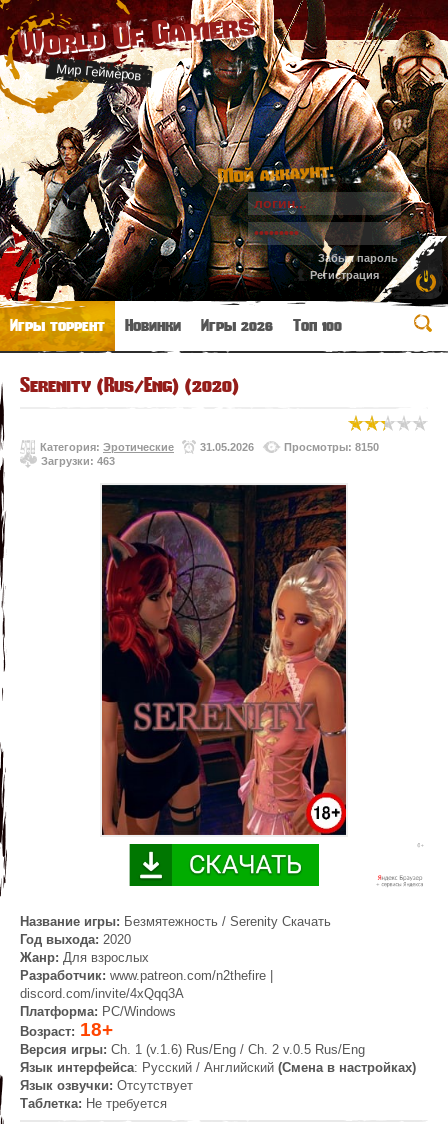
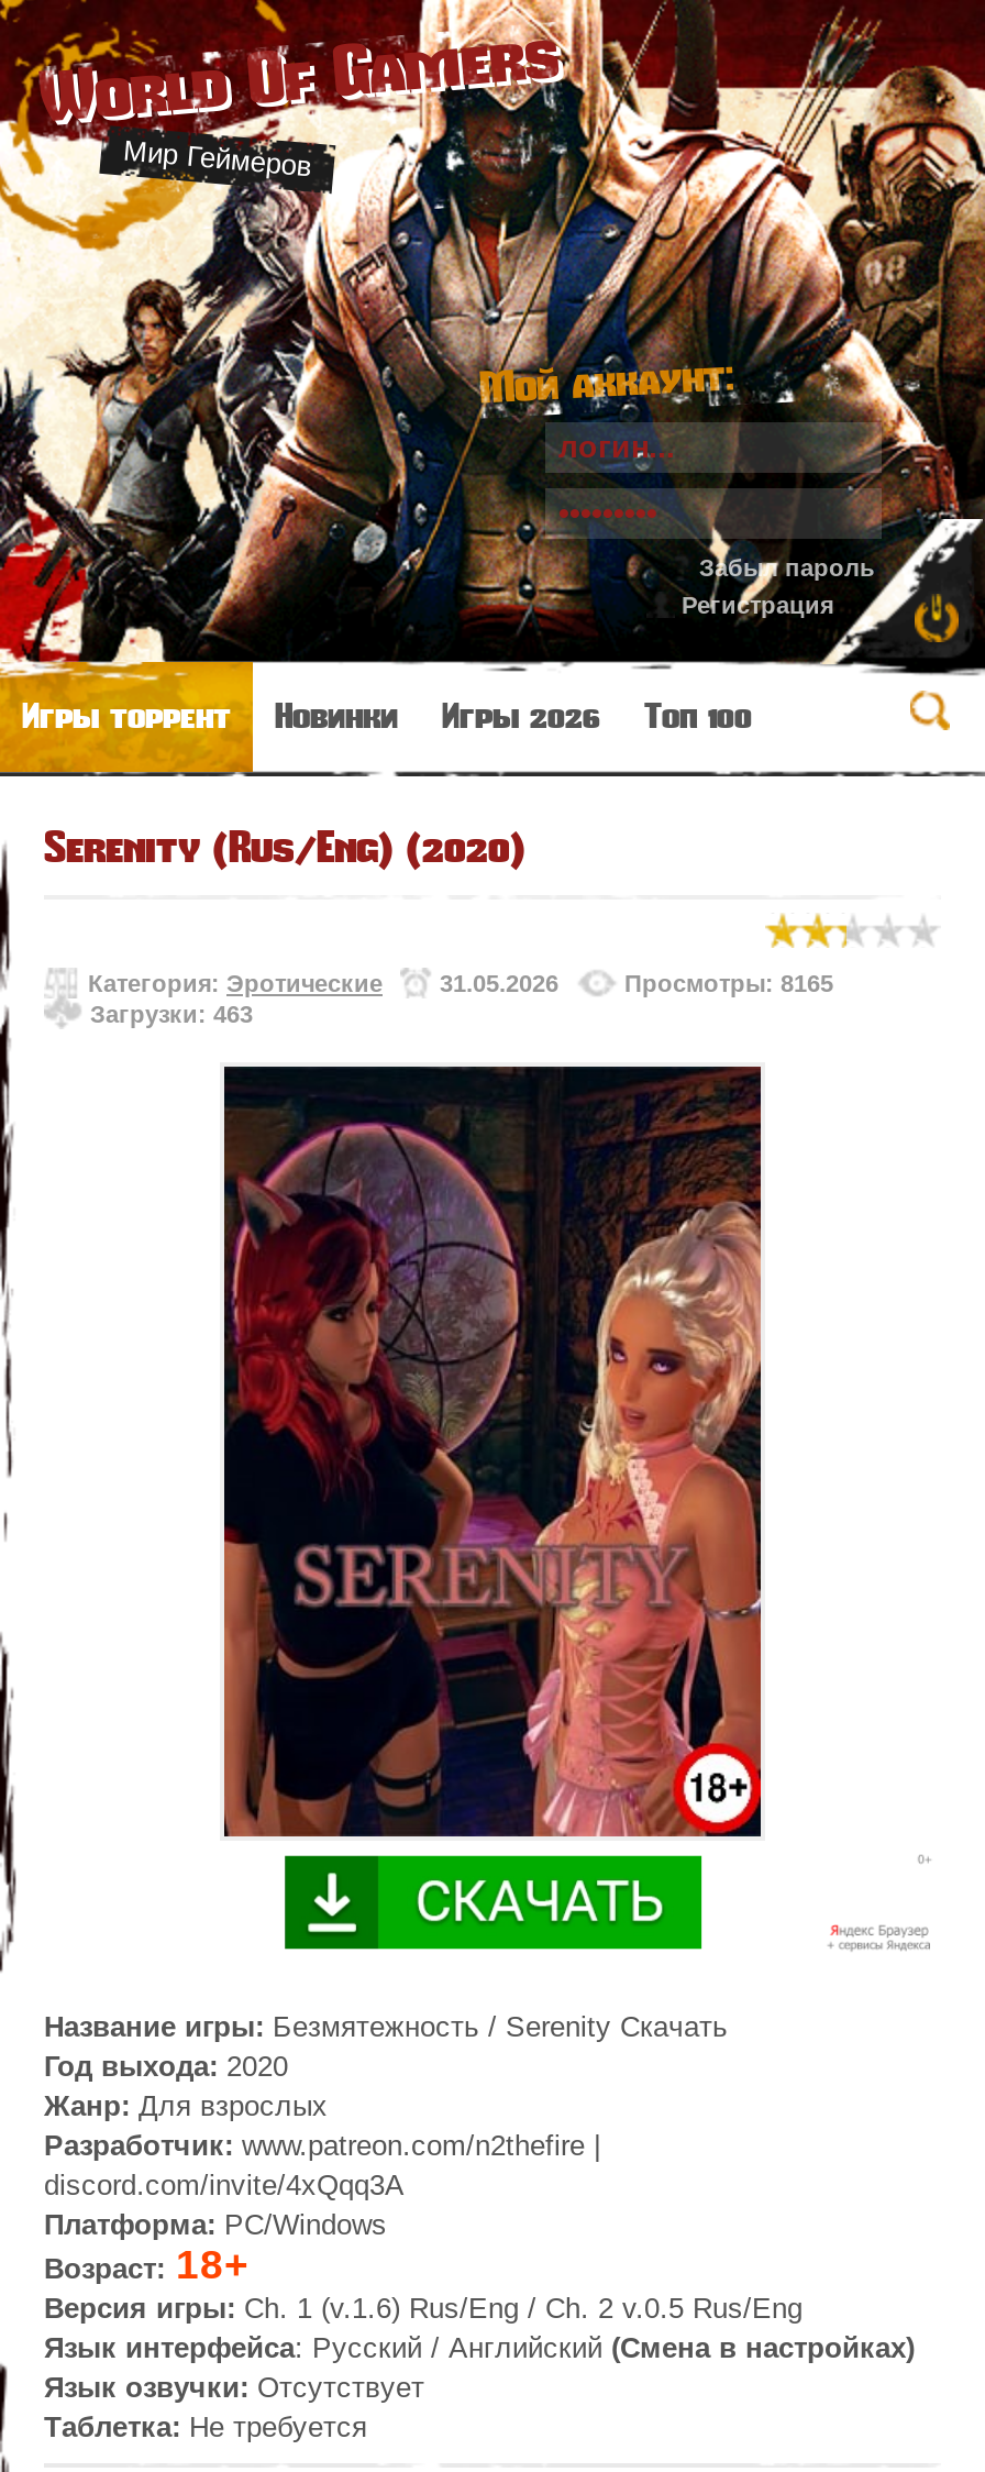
[284,441,379,453] Просмотры: 8150 -> [624,970,833,996] Просмотры: 8165

